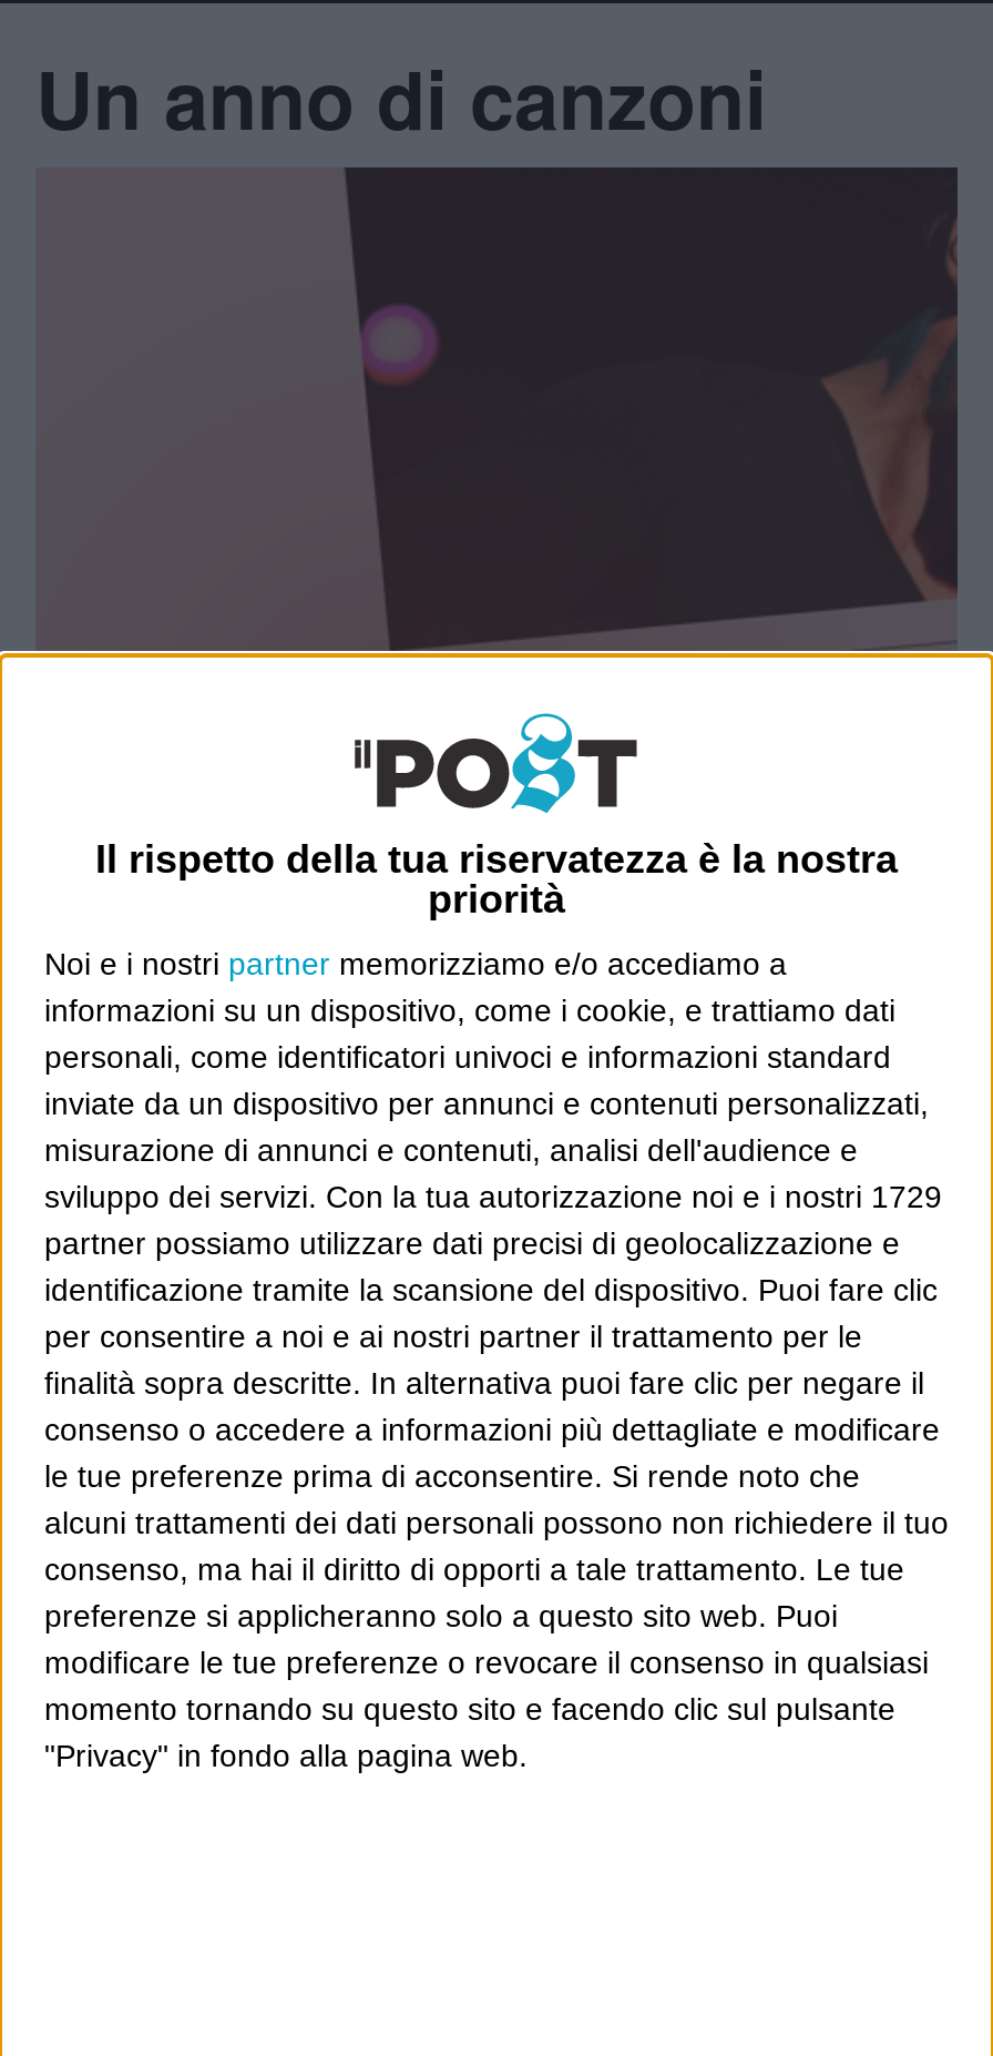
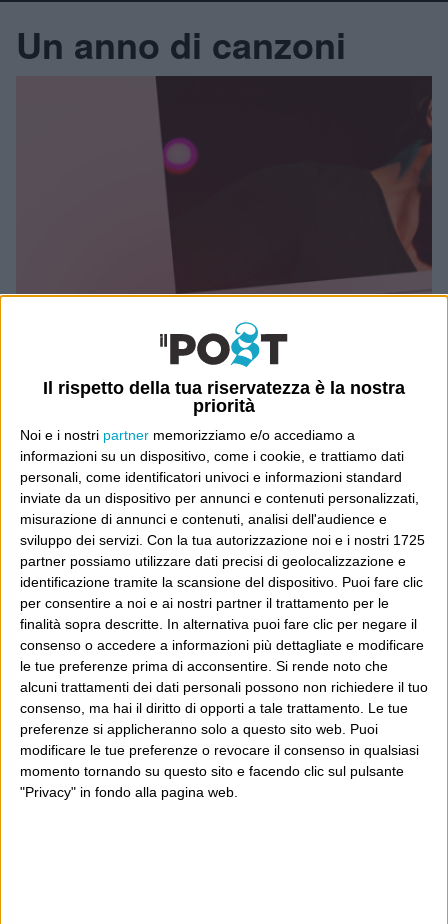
[44,1179,942,1215] sviluppo dei servizi. Con la tua autorizzazione noi e i nostri 1729 -> [20,532,425,548] sviluppo dei servizi. Con la tua autorizzazione noi e i nostri 1725

